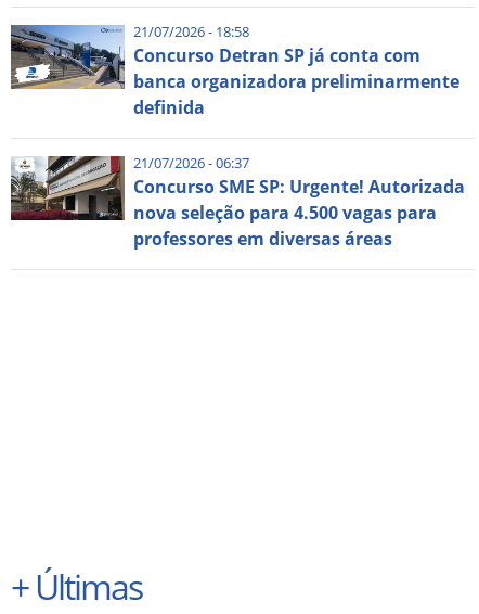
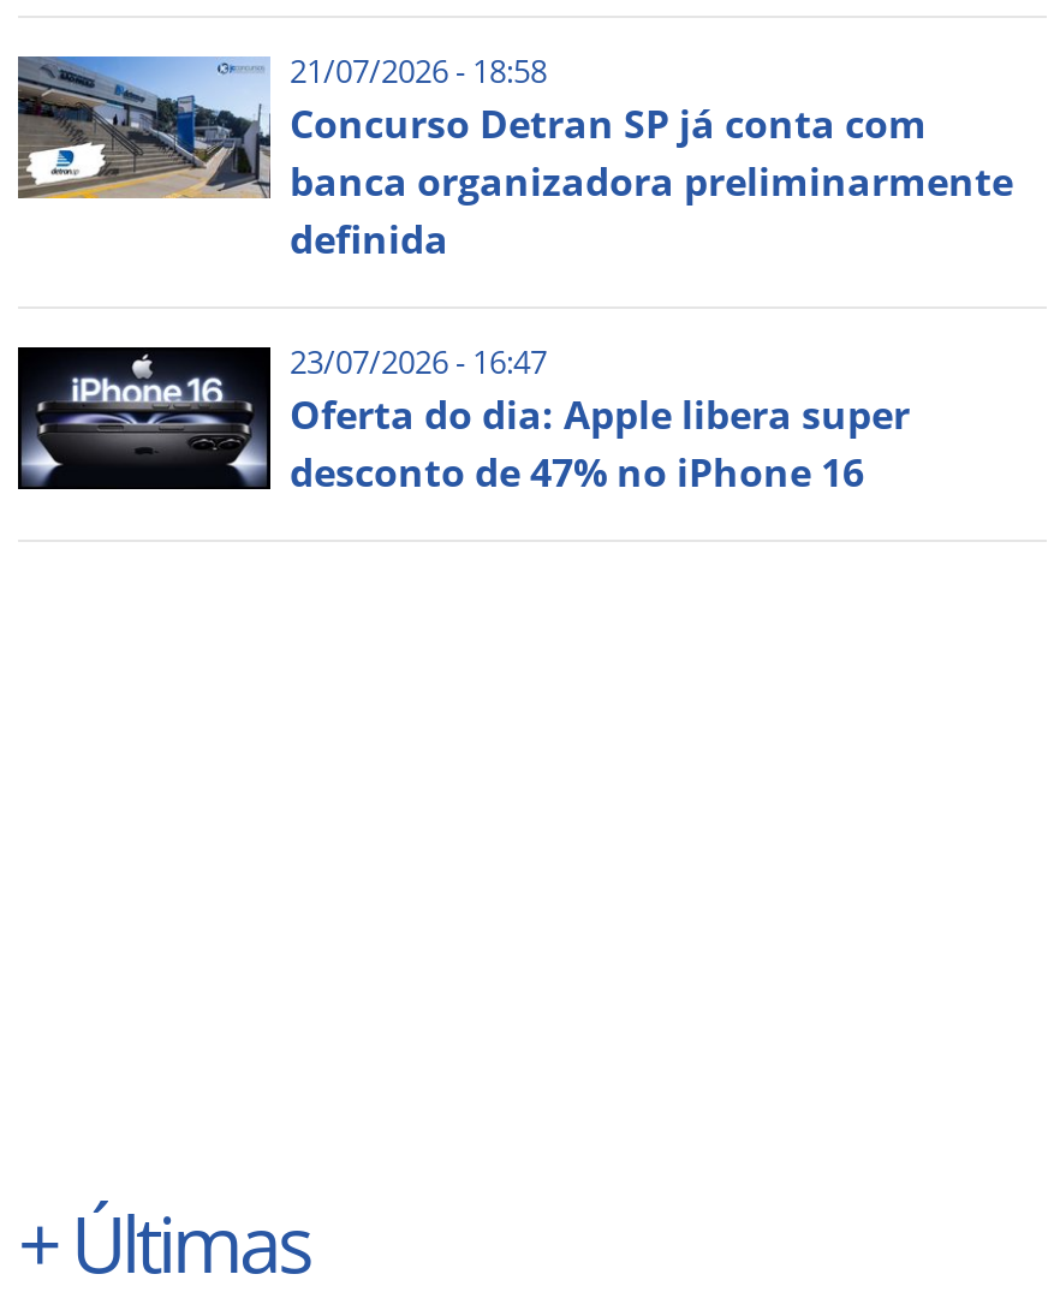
[10,153,465,251] [image] | 21/07/2026 - 06:37 | Concurso SME SP: Urgente! Autorizada | nova seleção para 4.500 vagas para | professores em diversas áreas -> [16,340,910,499] [image] | 23/07/2026 - 16:47 | Oferta do dia: Apple libera super | desconto de 47% no iPhone 16

